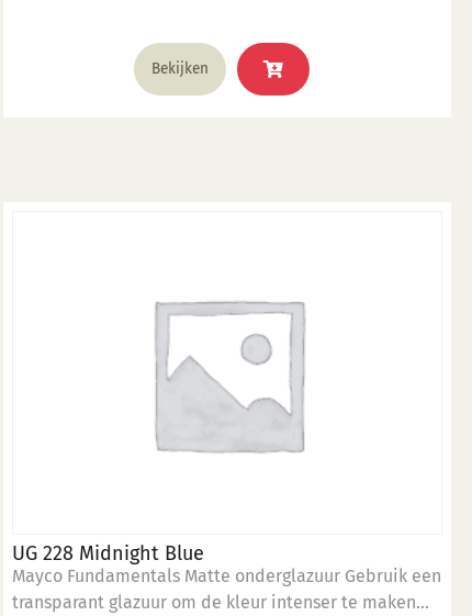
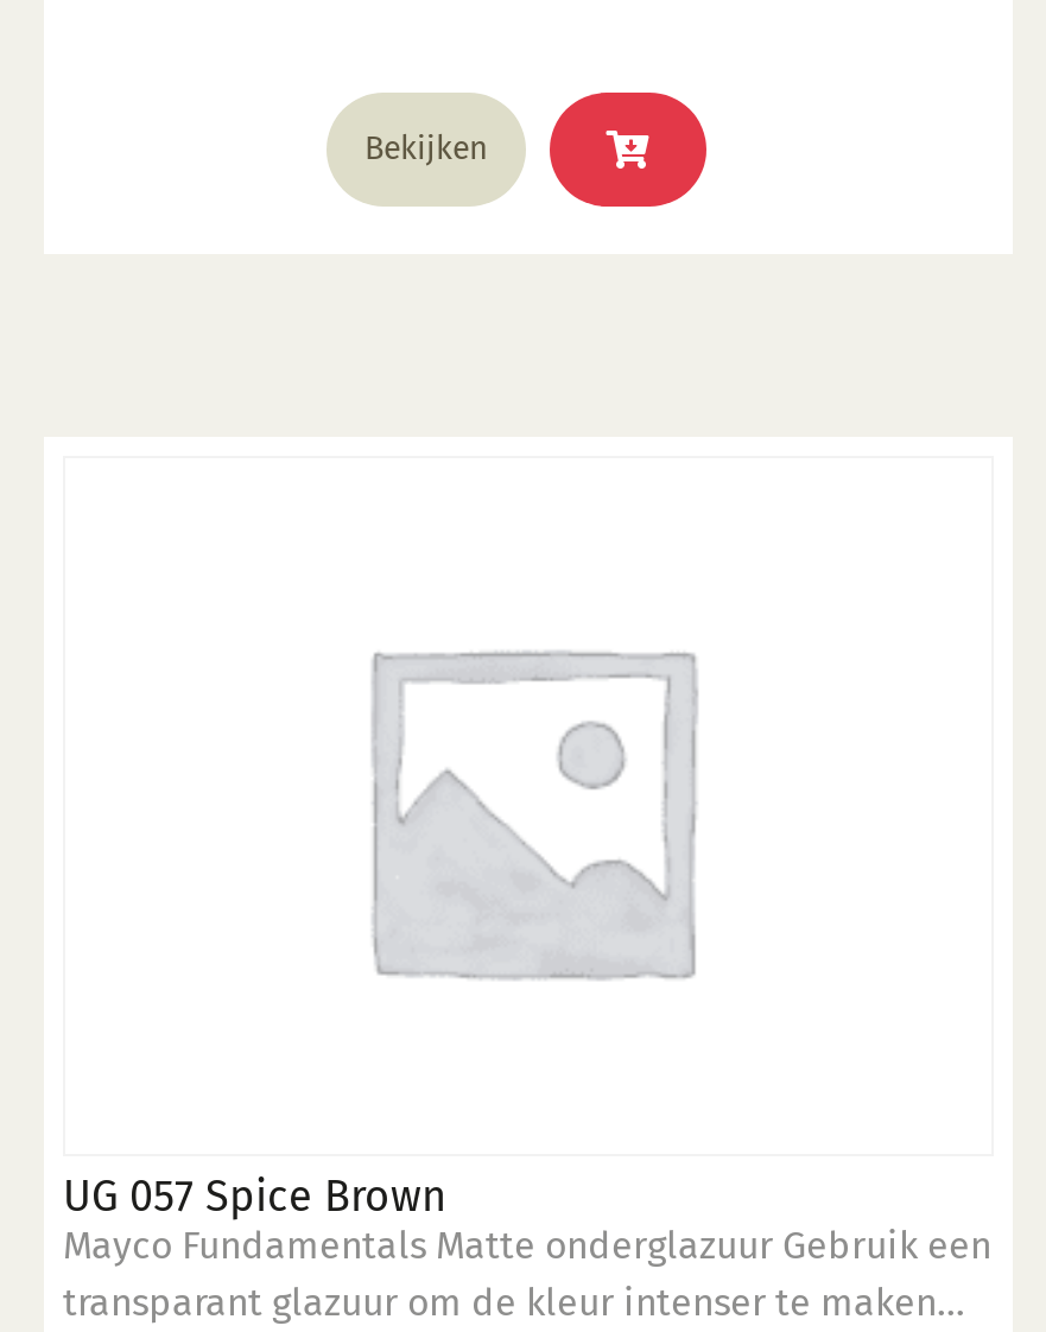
[12,541,204,565] UG 228 Midnight Blue -> [63,1170,448,1222] UG 057 Spice Brown

